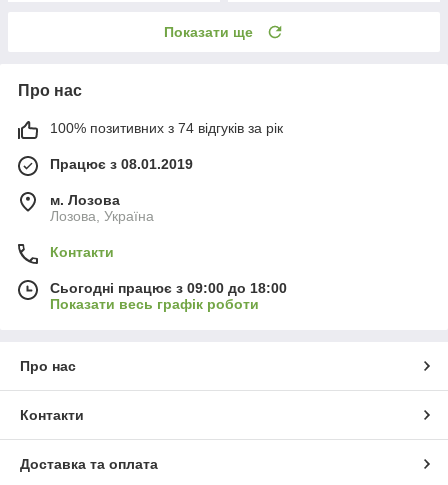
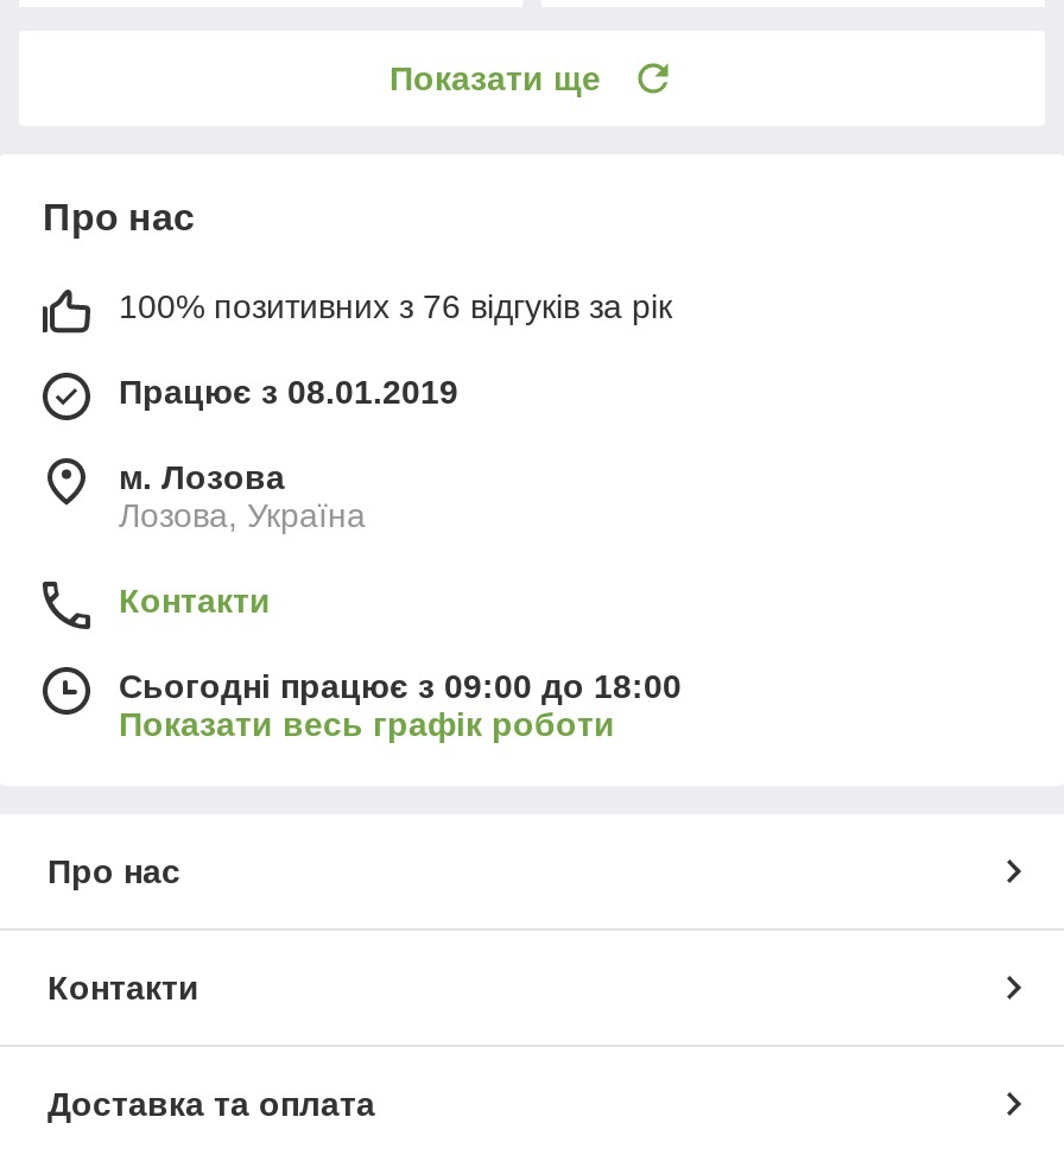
[50,120,283,136] 100% позитивних з 74 відгуків за рік -> [119,286,672,324] 100% позитивних з 76 відгуків за рік

